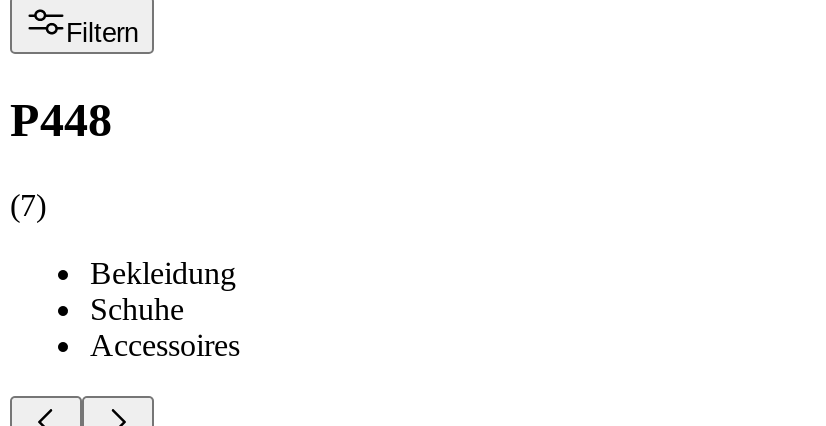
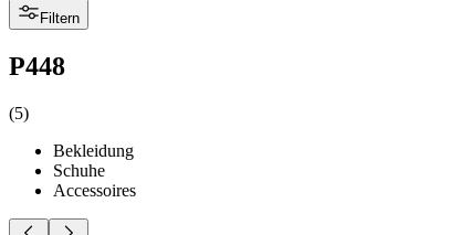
[10,187,46,221] (7) -> [9,103,29,122] (5)

